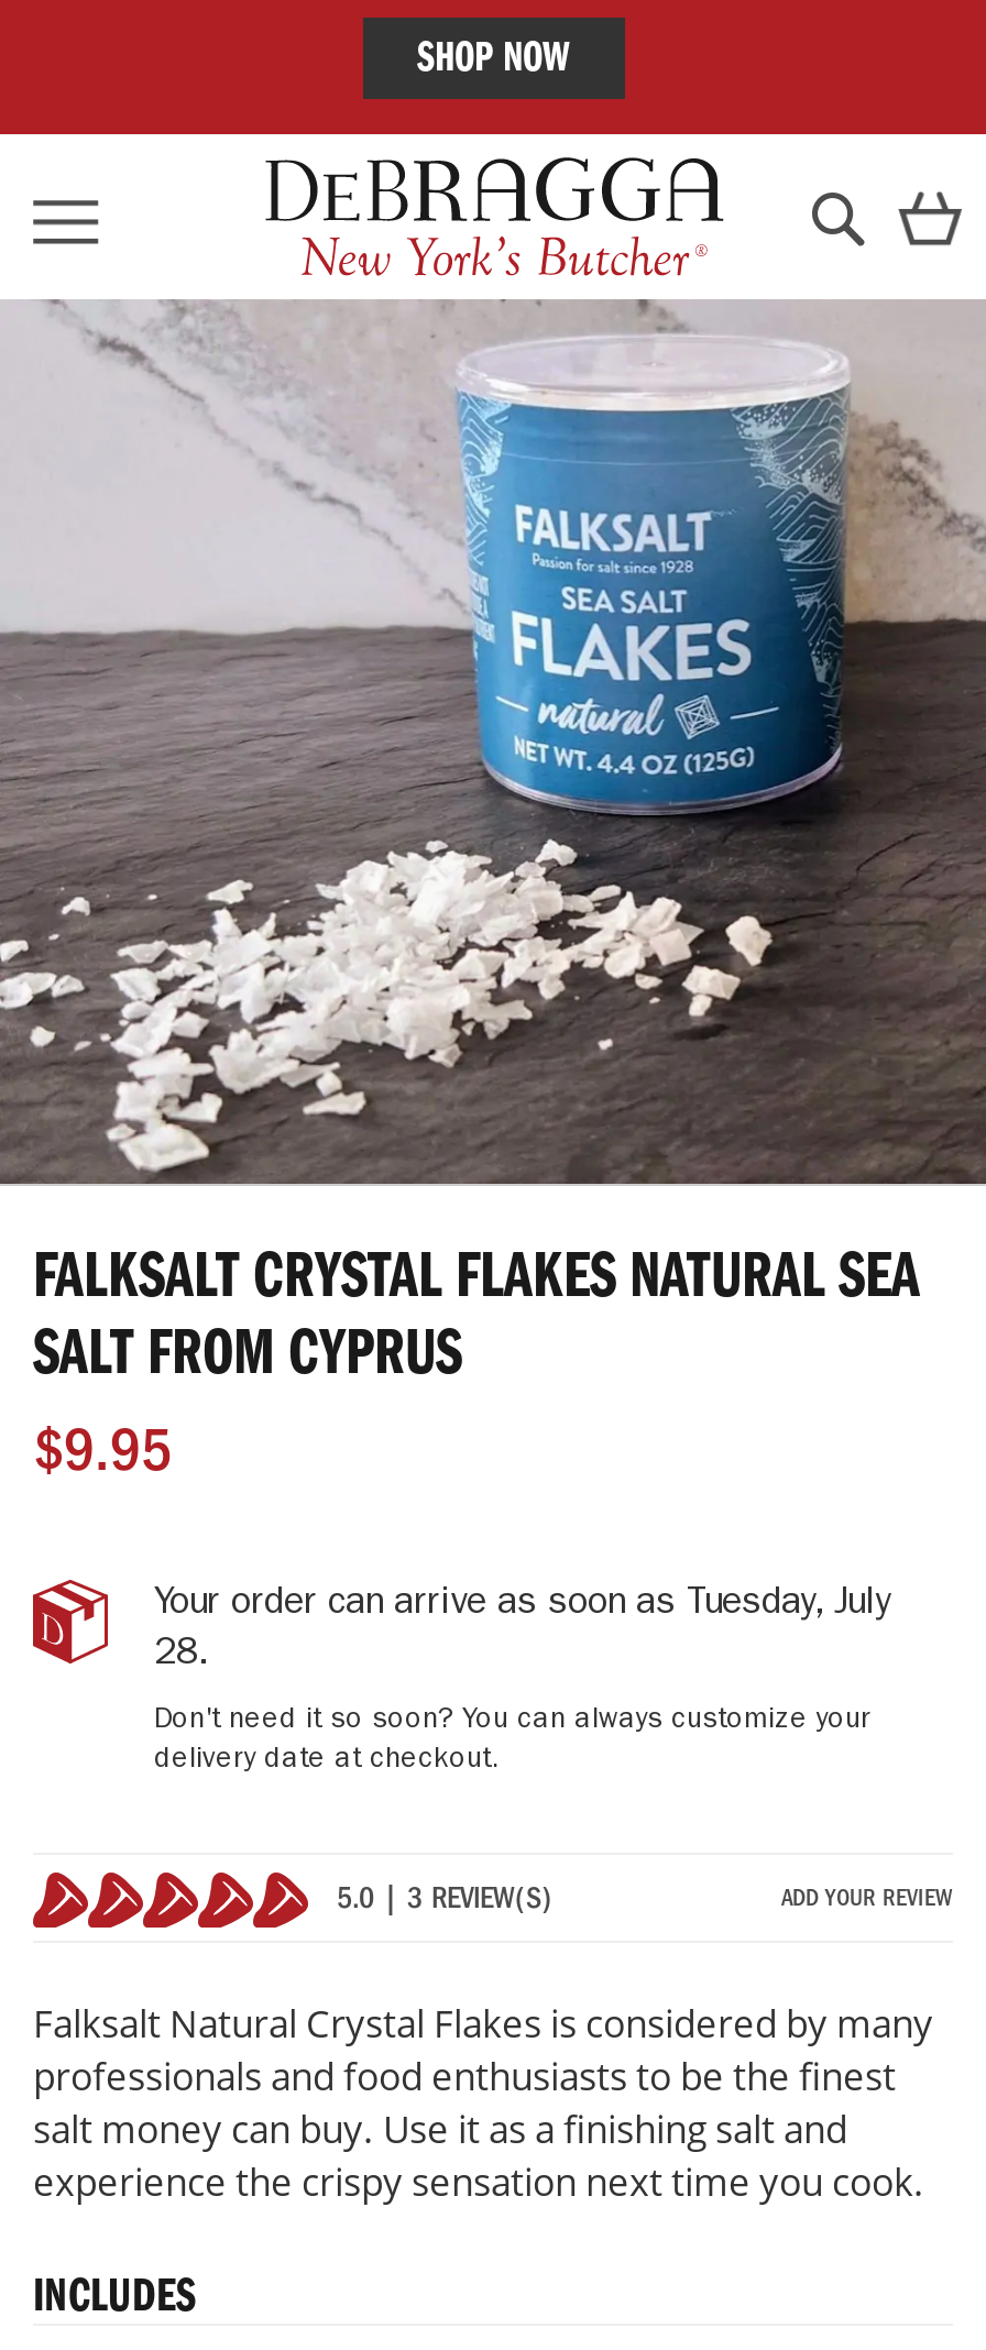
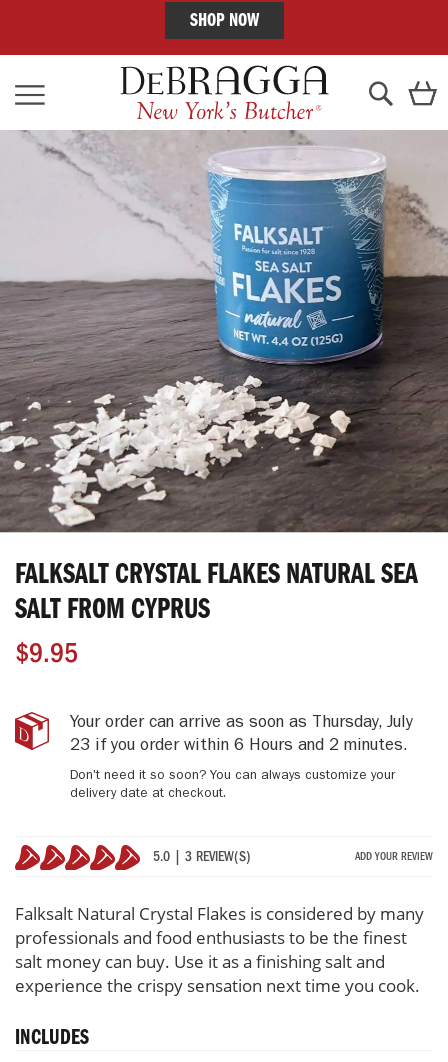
[154,1586,891,1674] Your order can arrive as soon as Tuesday, July | 28. -> [70,715,413,755] Your order can arrive as soon as Thursday, July | 23 if you order within 6 Hours and 2 minutes.

